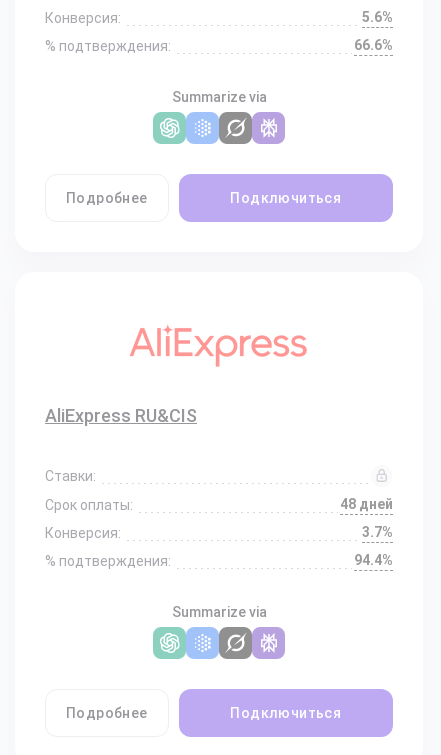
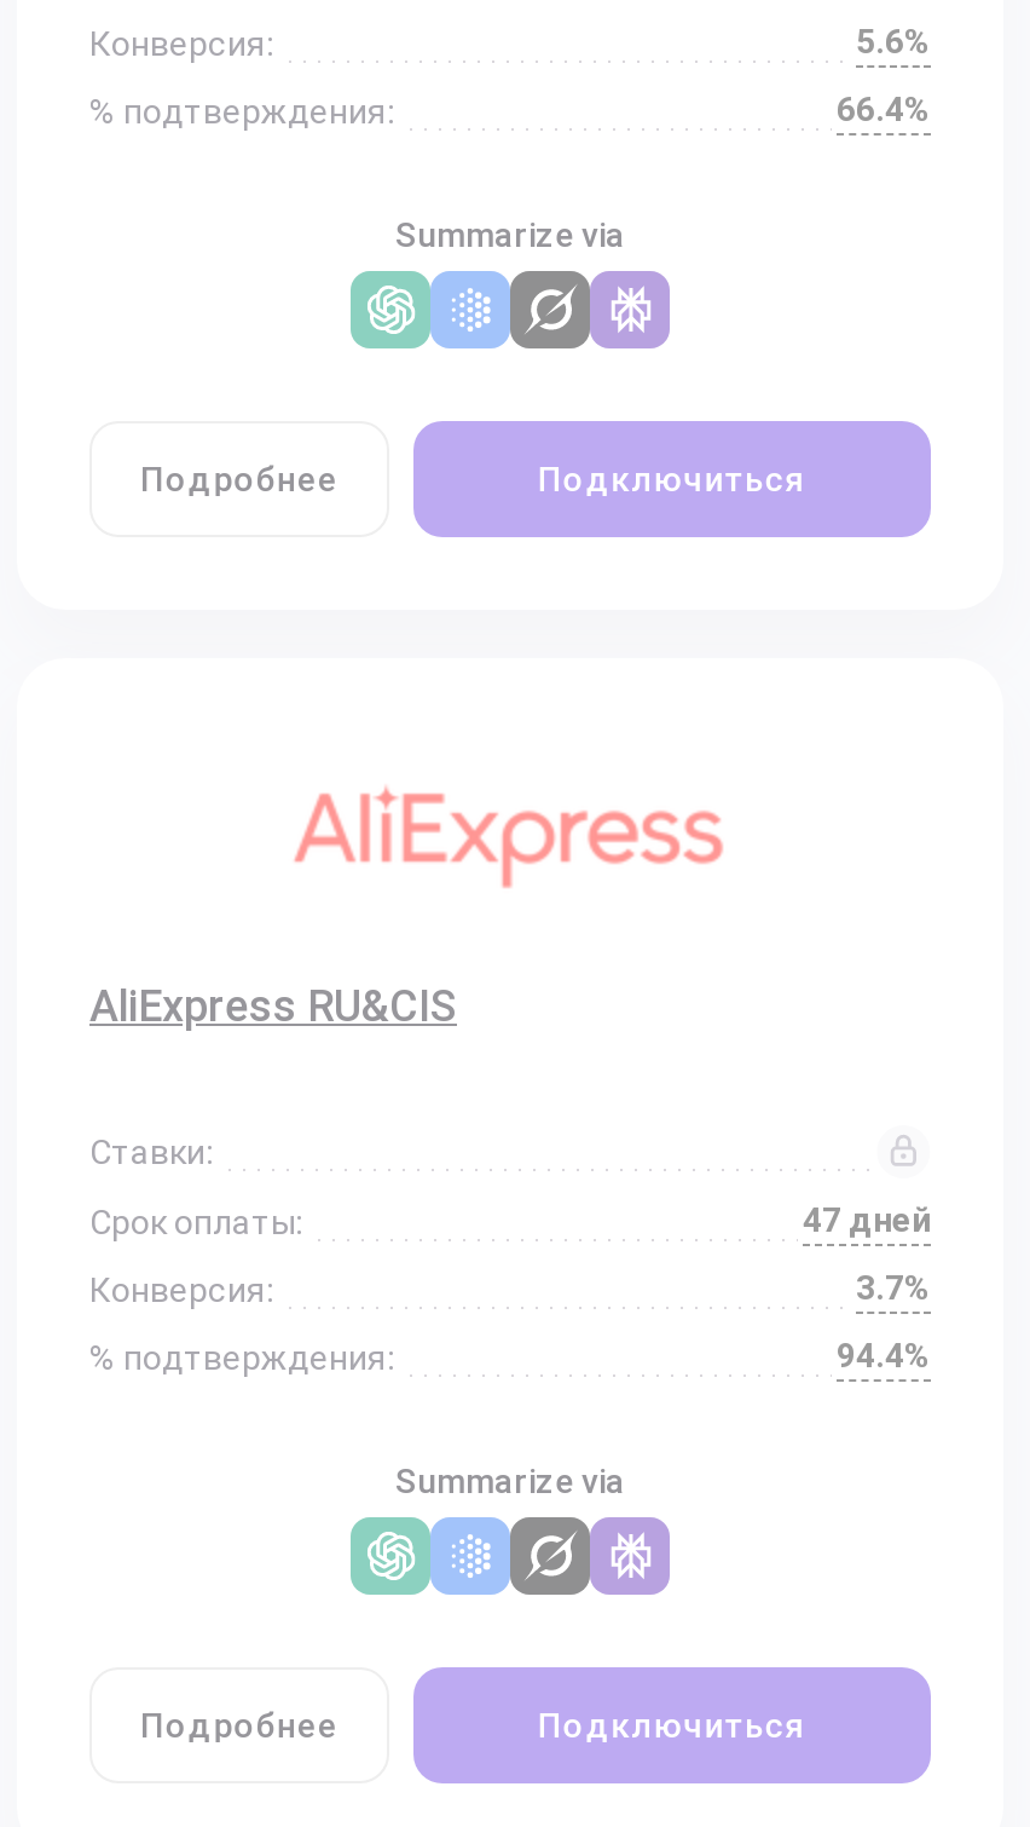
[354,37,393,53] 66.6% -> [837,90,931,128] 66.4%
[340,496,393,512] 48 дней -> [803,1200,931,1239] 47 дней

